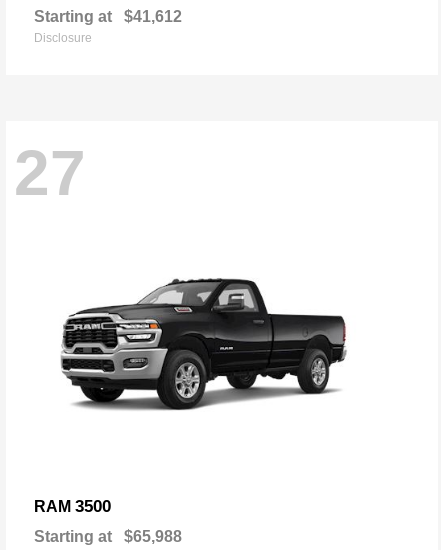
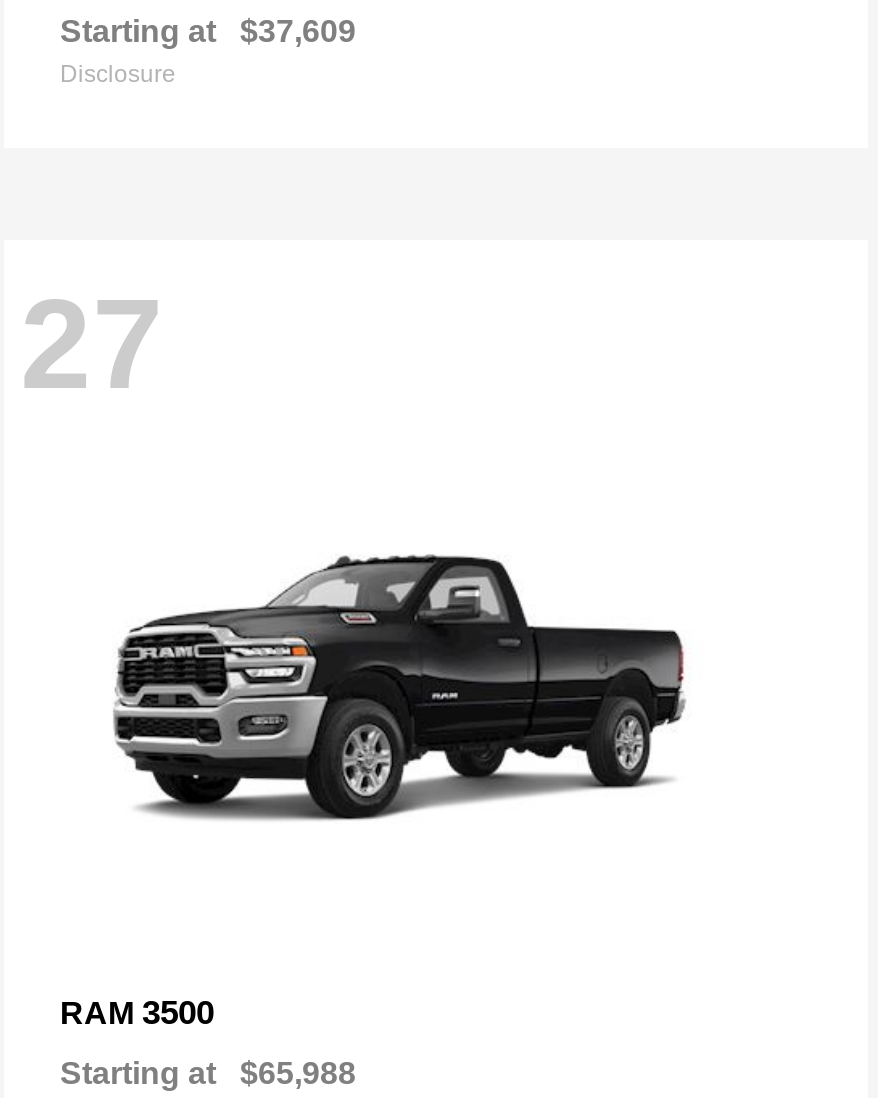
[34,8,182,25] Starting at $41,612 -> [60,13,356,47] Starting at $37,609

